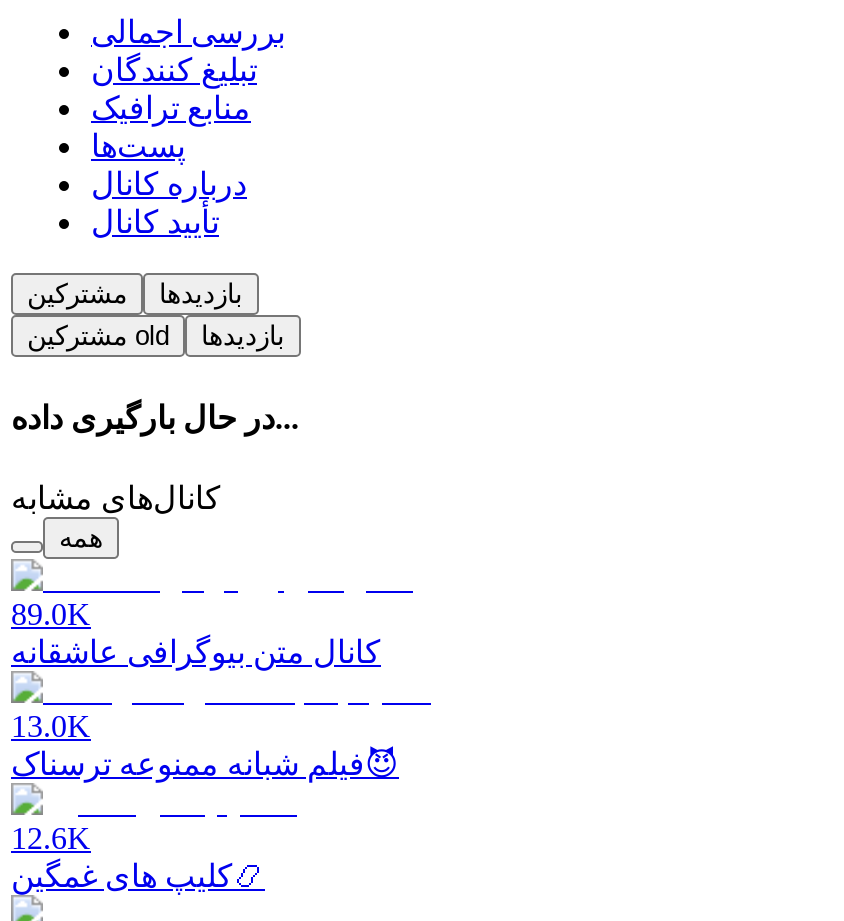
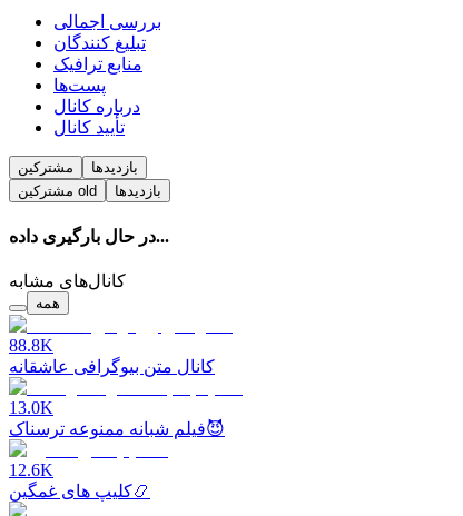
[11,597,91,631] 89.0K -> [9,336,53,355] 88.8K

